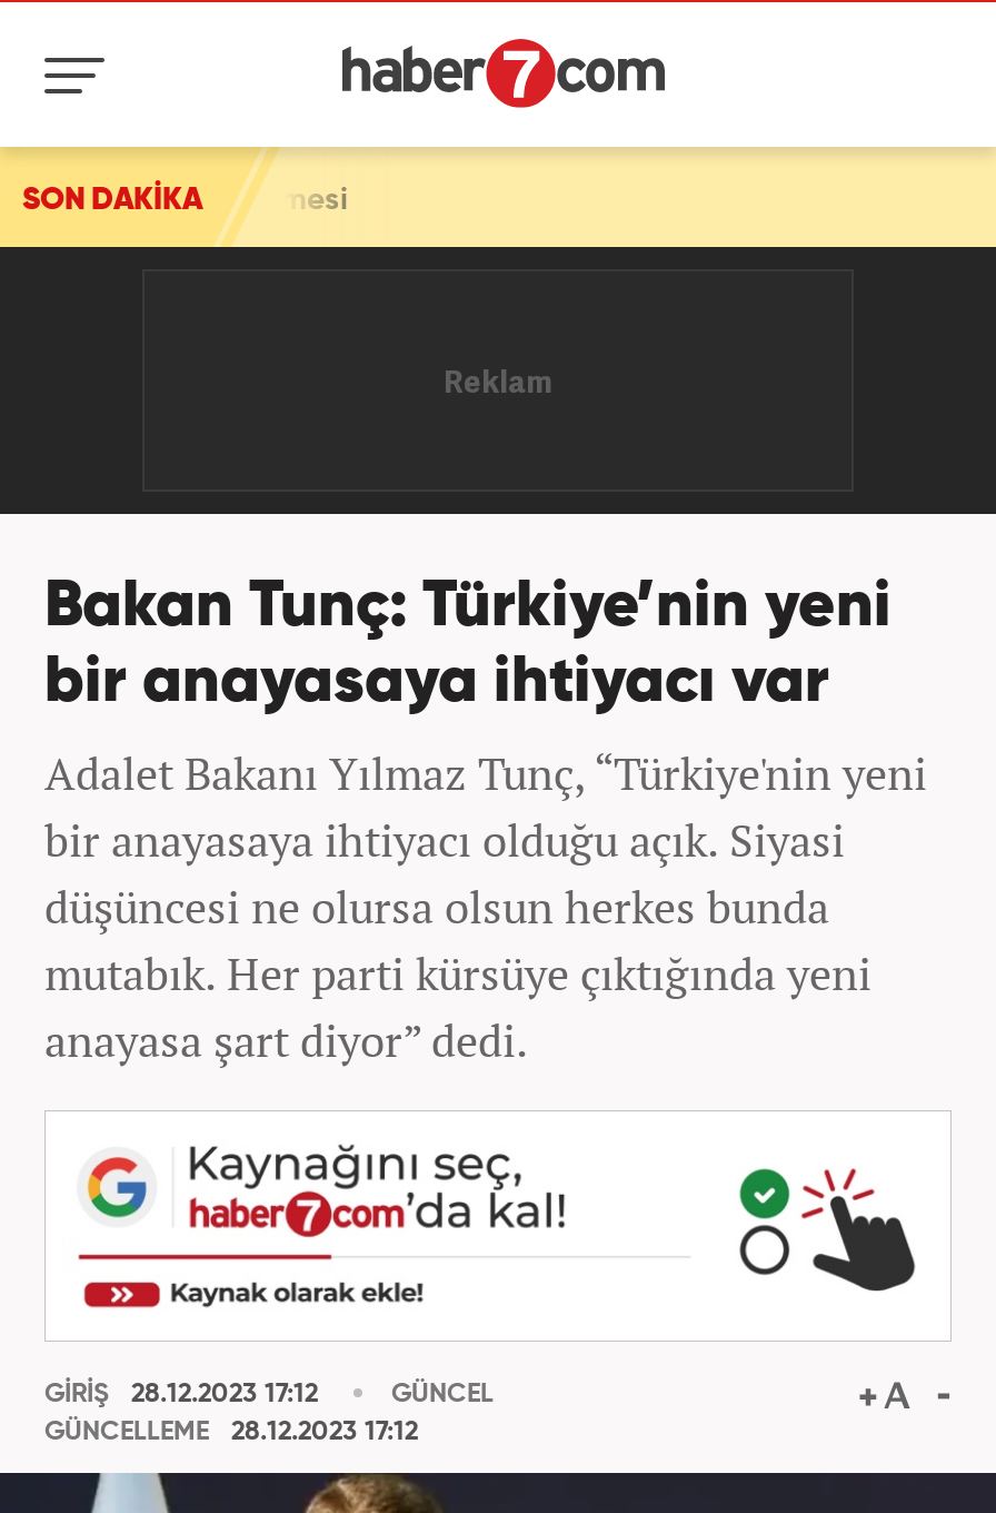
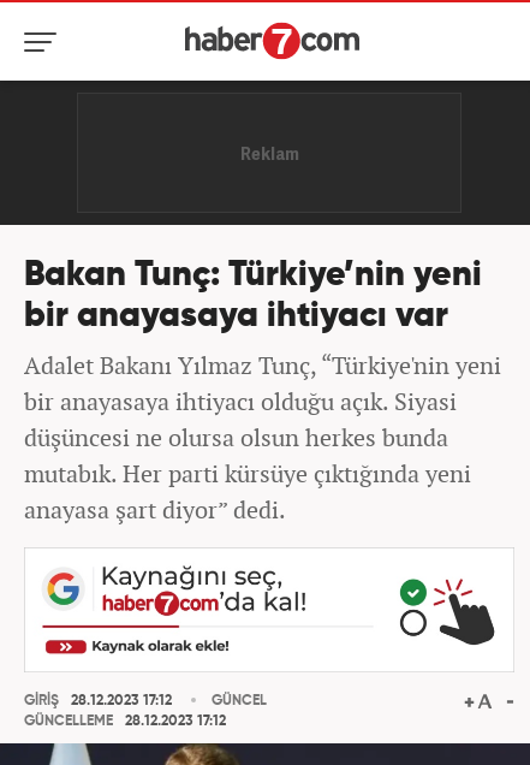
[22,185,202,216] SON DAKİKA -> none

